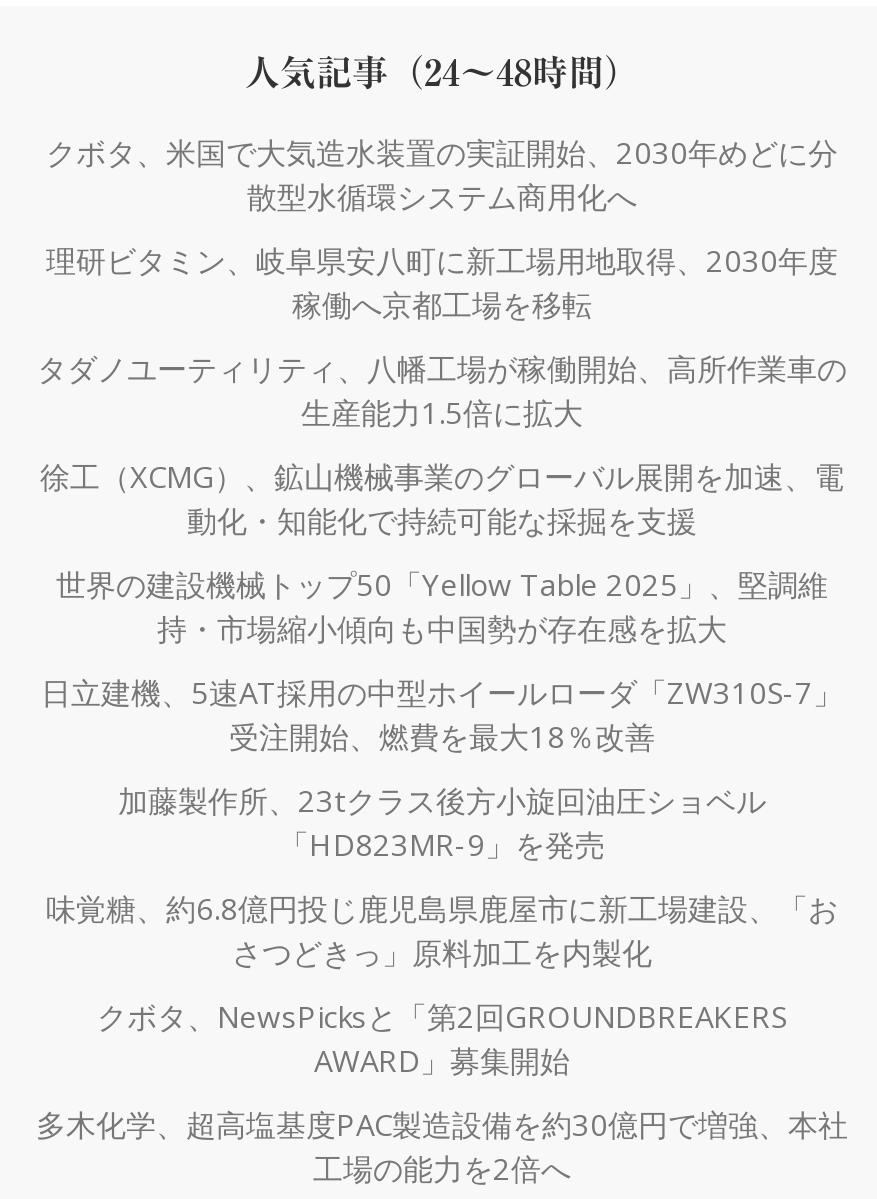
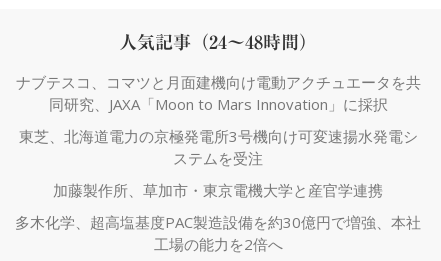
[37,132,847,1080] クボタ、米国で大気造水装置の実証開始、2030年めどに分 | 散型水循環システム商用化へ | 理研ビタミン、岐阜県安八町に新工場用地取得、2030年度 | 稼働へ京都工場を移転 | タダノユーティリティ、八幡工場が稼働開始、高所作業車の | 生産能力1.5倍に拡大 | 徐工（XCMG）、鉱山機械事業のグローバル展開を加速、電 | 動化・知能化で持続可能な採掘を支援 | 世界の建設機械トップ50「Yellow Table 2025」、堅調維 | 持・市場縮小傾向も中国勢が存在感を拡大 | 日立建機、5速AT採用の中型ホイールローダ「ZW310S-7」 | 受注開始、燃費を最大18％改善 | 加藤製作所、23tクラス後方小旋回油圧ショベル | 「HD823MR-9」を発売 | 味覚糖、約6.8億円投じ鹿児島県鹿屋市に新工場建設、「お | さつどきっ」原料加工を内製化 | クボタ、NewsPicksと「第2回GROUNDBREAKERS | AWARD」募集開始 -> [15,72,420,200] ナブテスコ、コマツと月面建機向け電動アクチュエータを共 | 同研究、JAXA「Moon to Mars Innovation」に採択 | 東芝、北海道電力の京極発電所3号機向け可変速揚水発電シ | ステムを受注 | 加藤製作所、草加市・東京電機大学と産官学連携

